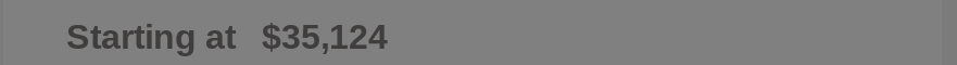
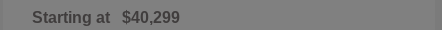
[66,20,388,57] Starting at $35,124 -> [32,9,180,26] Starting at $40,299

